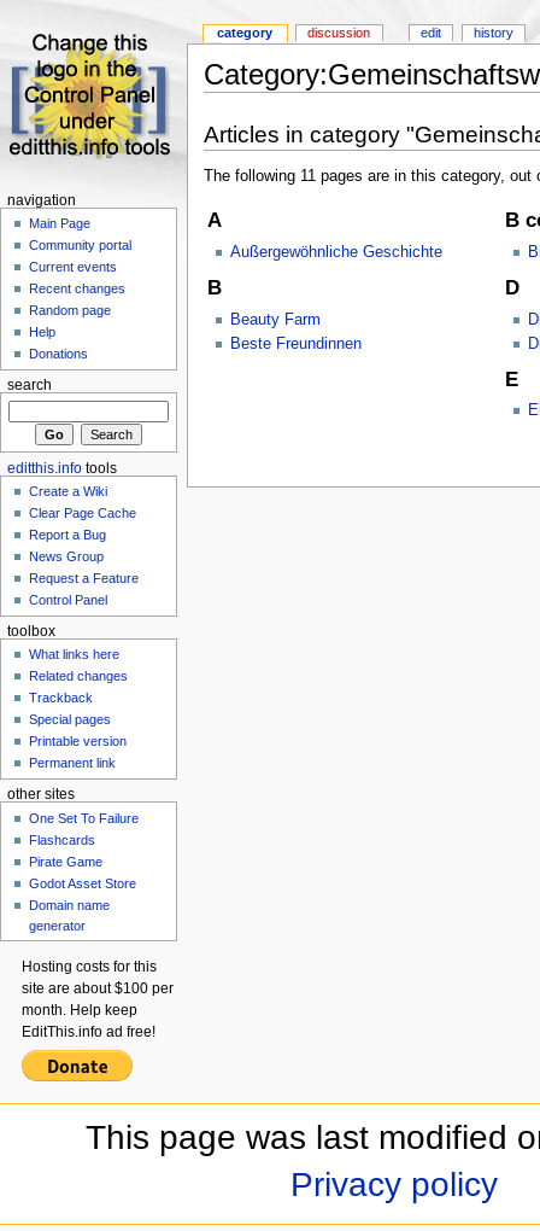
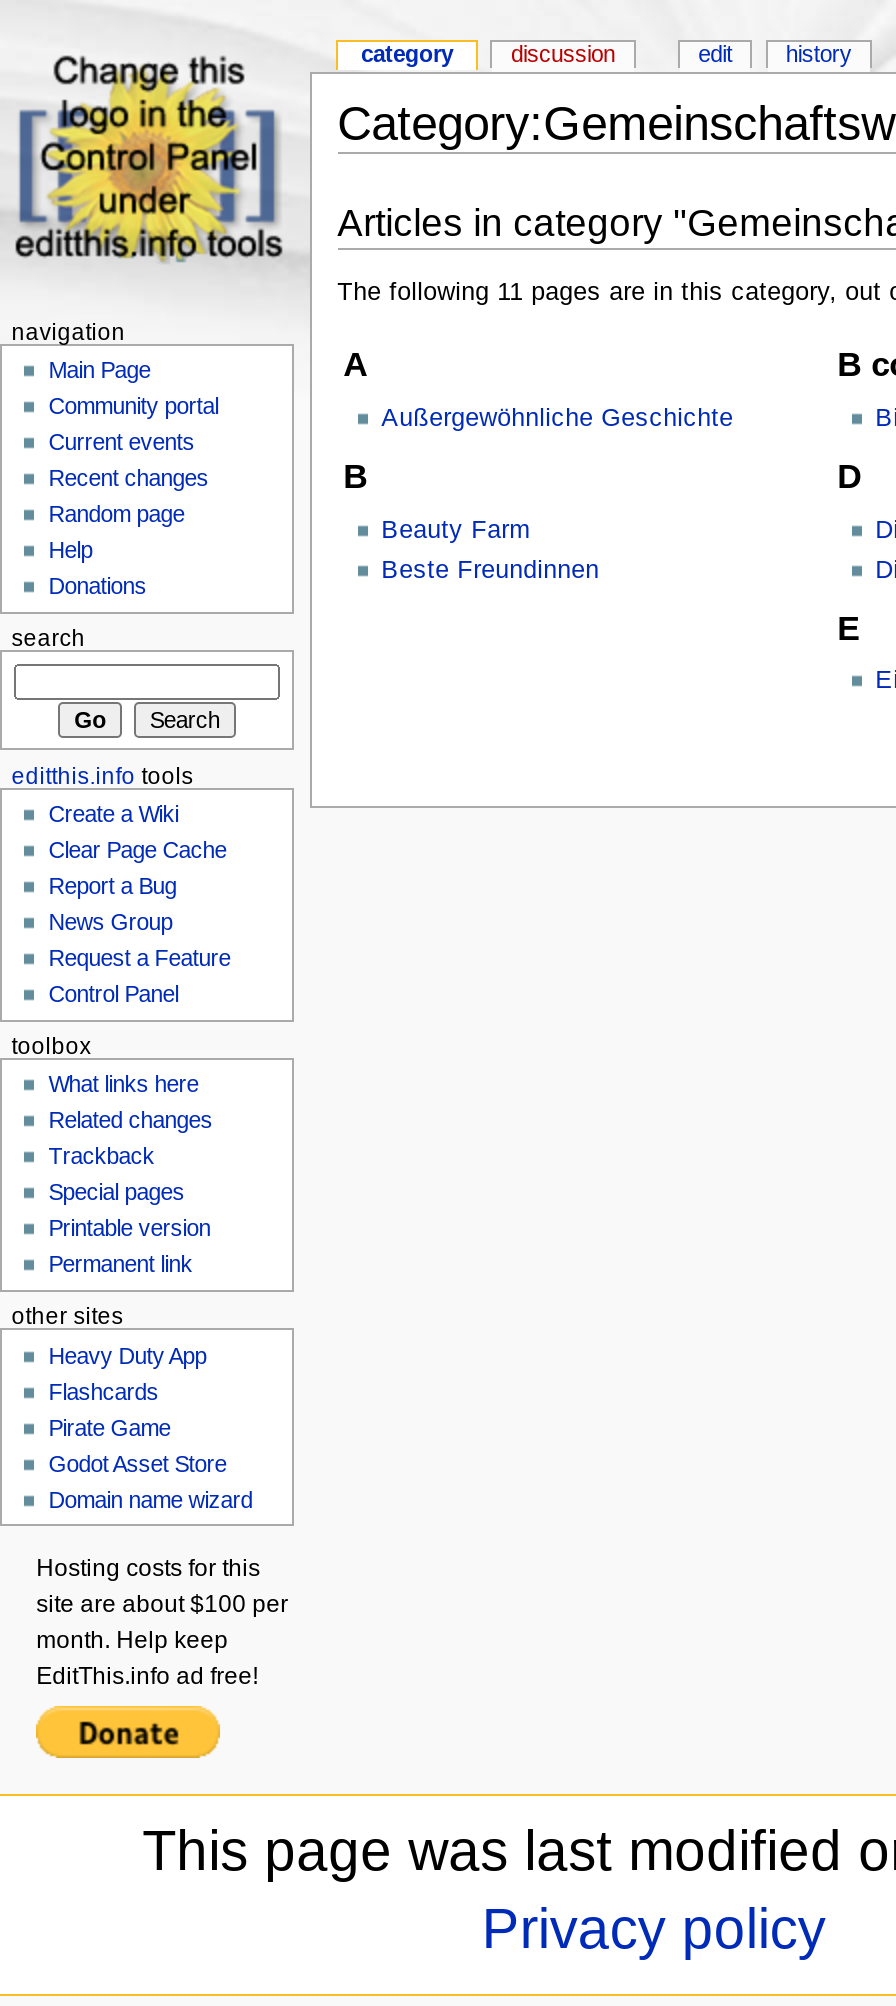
[29,811,139,825] One Set To Failure -> [48,1344,206,1368] Heavy Duty App
[29,898,110,933] Domain name | generator -> [48,1488,252,1512] Domain name wizard

